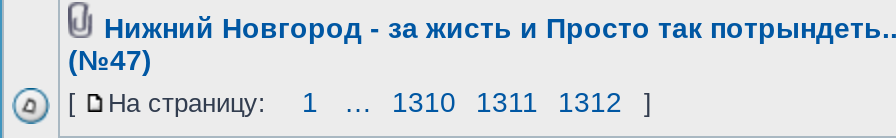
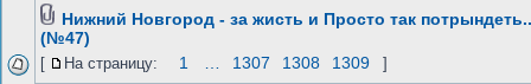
[392,86,456,118] 1310 -> [232,53,270,72] 1307
[476,86,538,118] 1311 -> [282,53,320,72] 1308
[558,86,652,118] 1312 ] -> [332,53,388,72] 1309 ]

